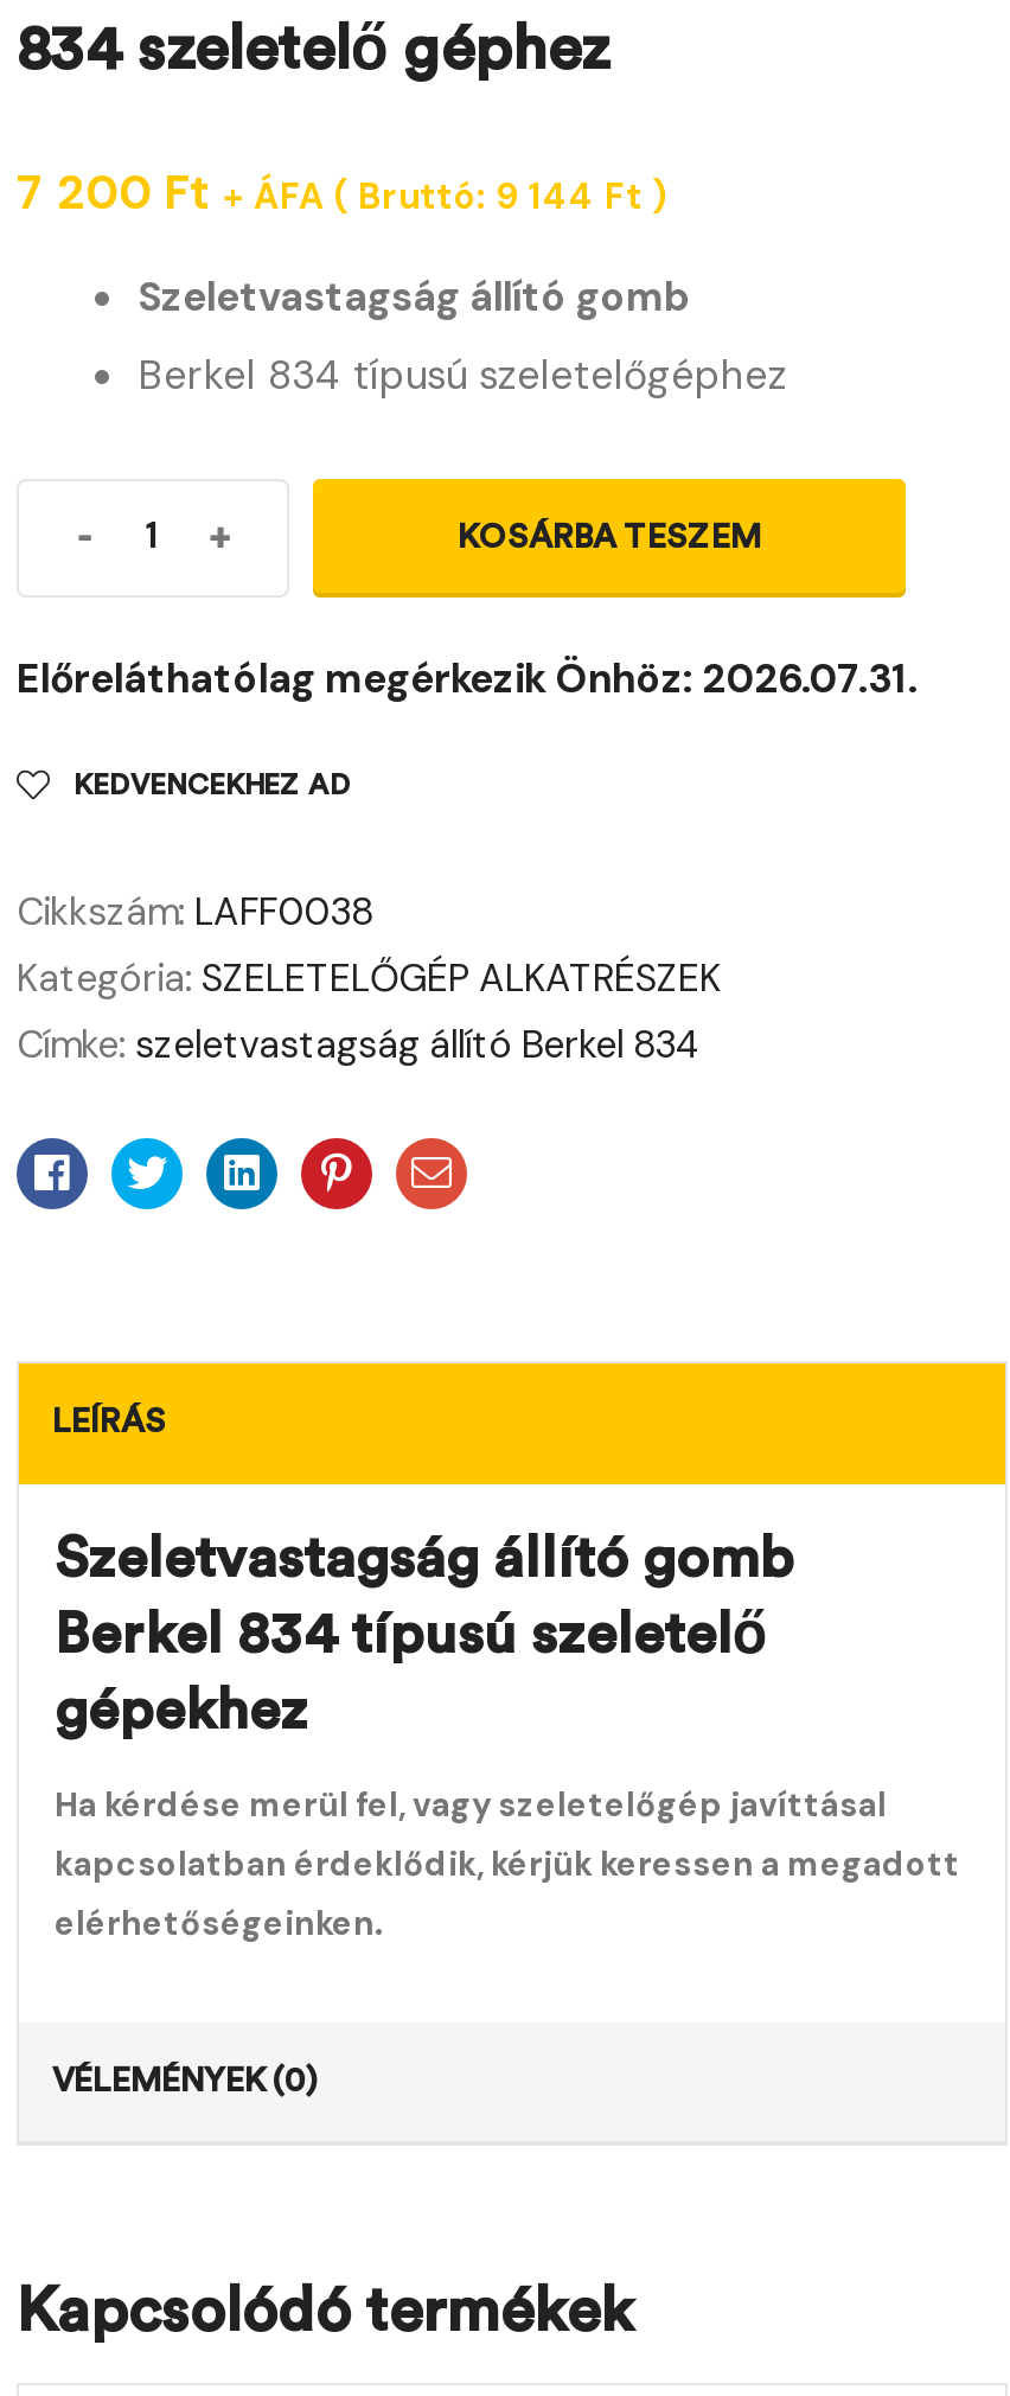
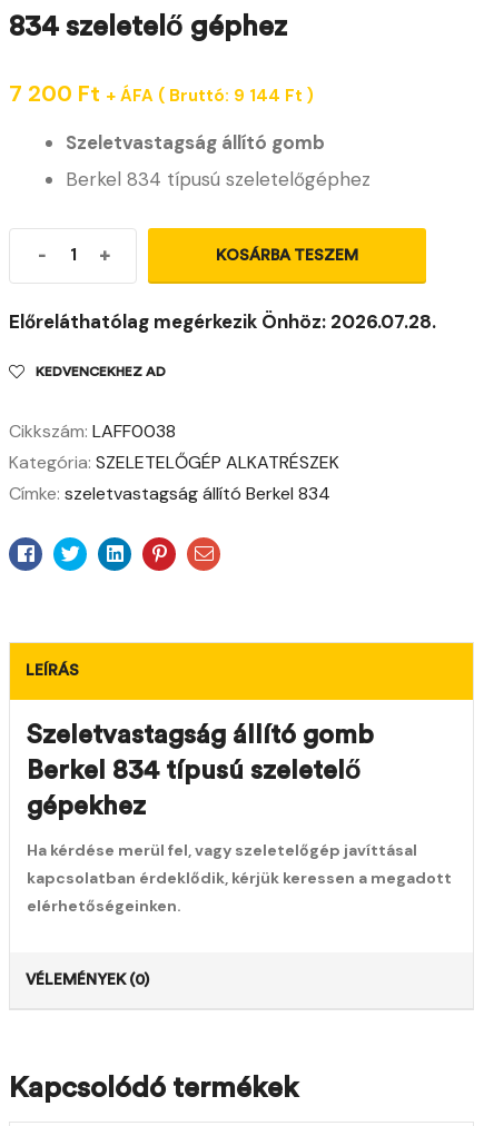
[17,651,918,703] Előreláthatólag megérkezik Önhöz: 2026.07.31. -> [9,309,436,333] Előreláthatólag megérkezik Önhöz: 2026.07.28.

